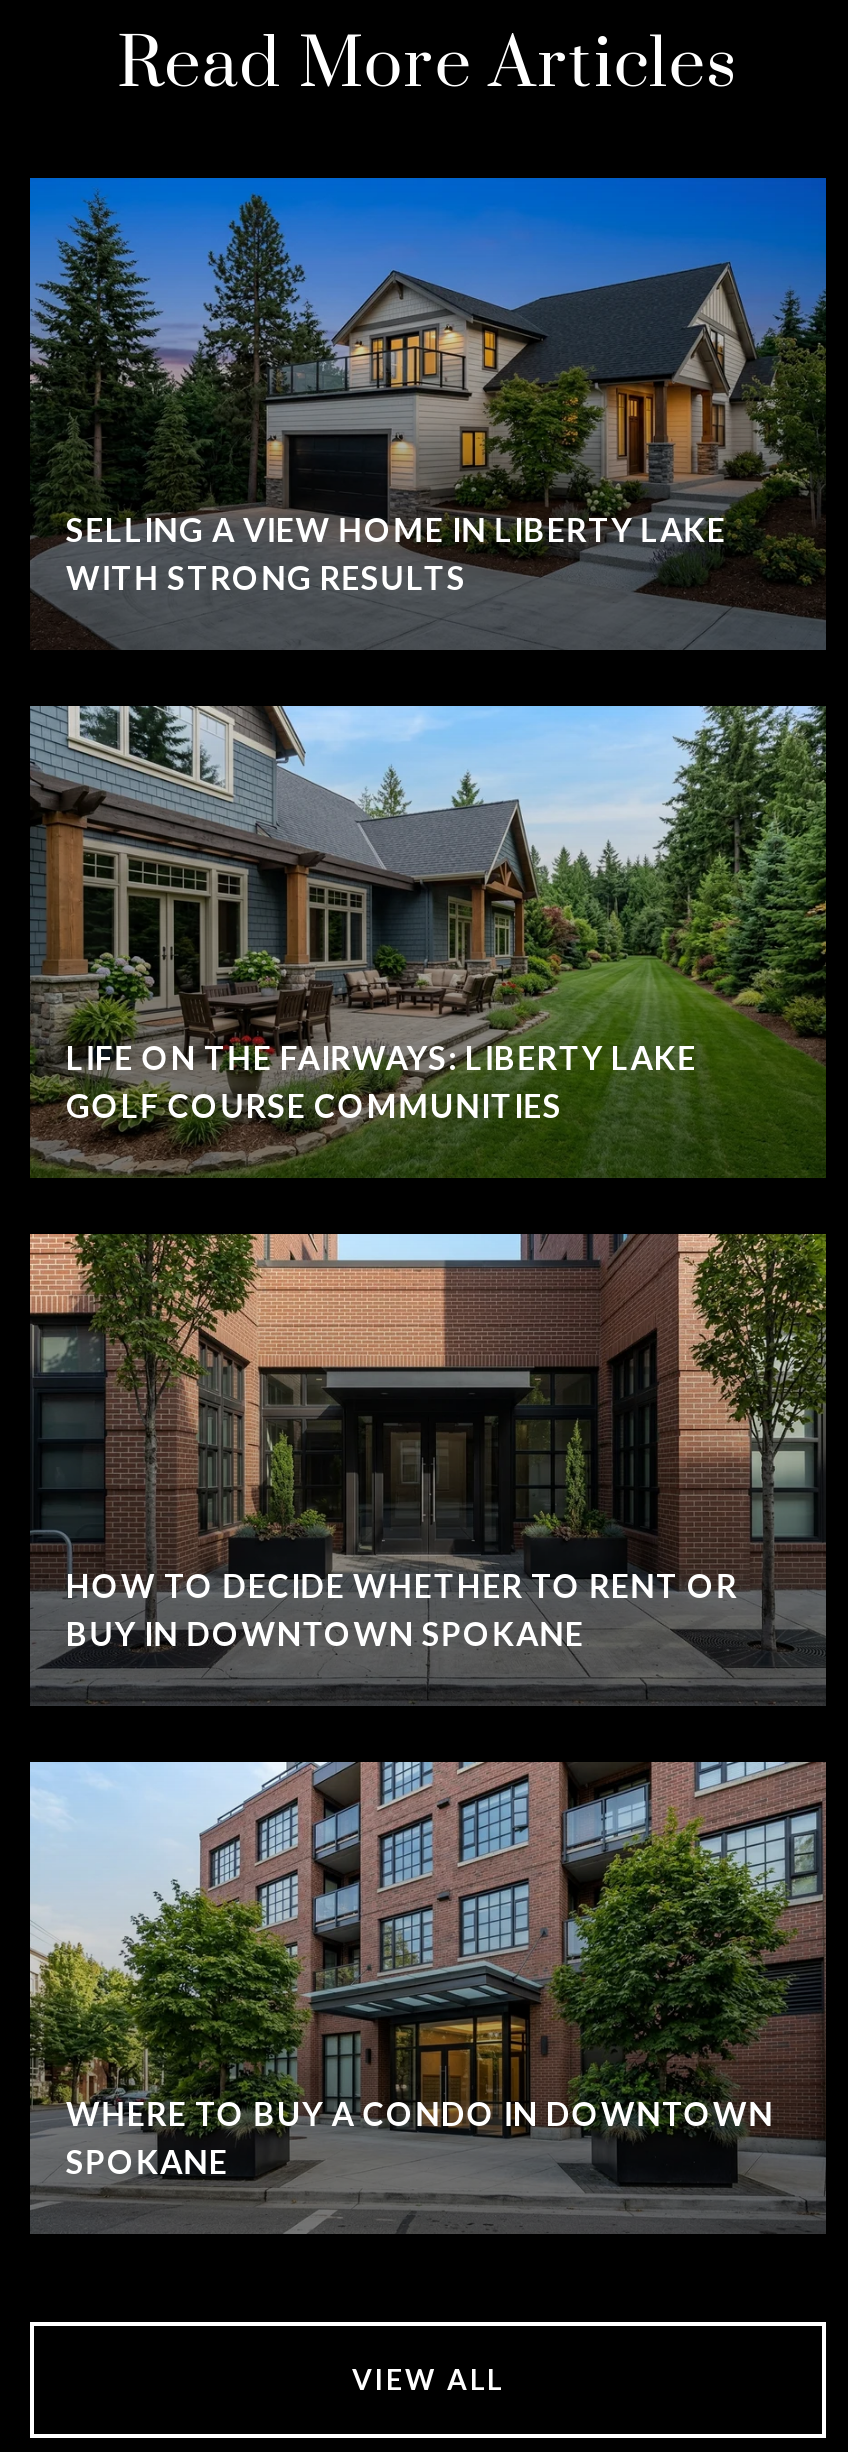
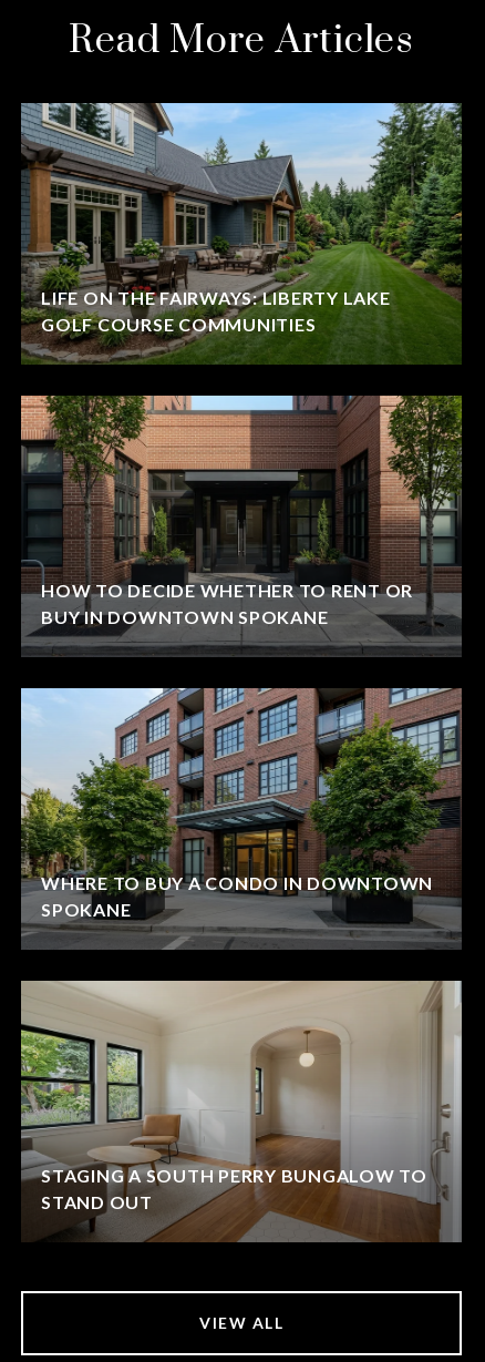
[28,176,828,650] [image] | SELLING A VIEW HOME IN LIBERTY LAKE | WITH STRONG RESULTS -> none
moved [26,702,830,2180] -> [19,101,464,920]: [image] | LIFE ON THE FAIRWAYS: LIBERTY LAKE | GOLF COURSE COMMUNITIES | HOW TO DECIDE WHETHER TO RENT OR | BUY IN DOWNTOWN SPOKANE | WHERE TO BUY A CONDO IN DOWNTOWN | SPOKANE
none -> [20,980,462,1242] [image] | STAGING A SOUTH PERRY BUNGALOW TO | STAND OUT

